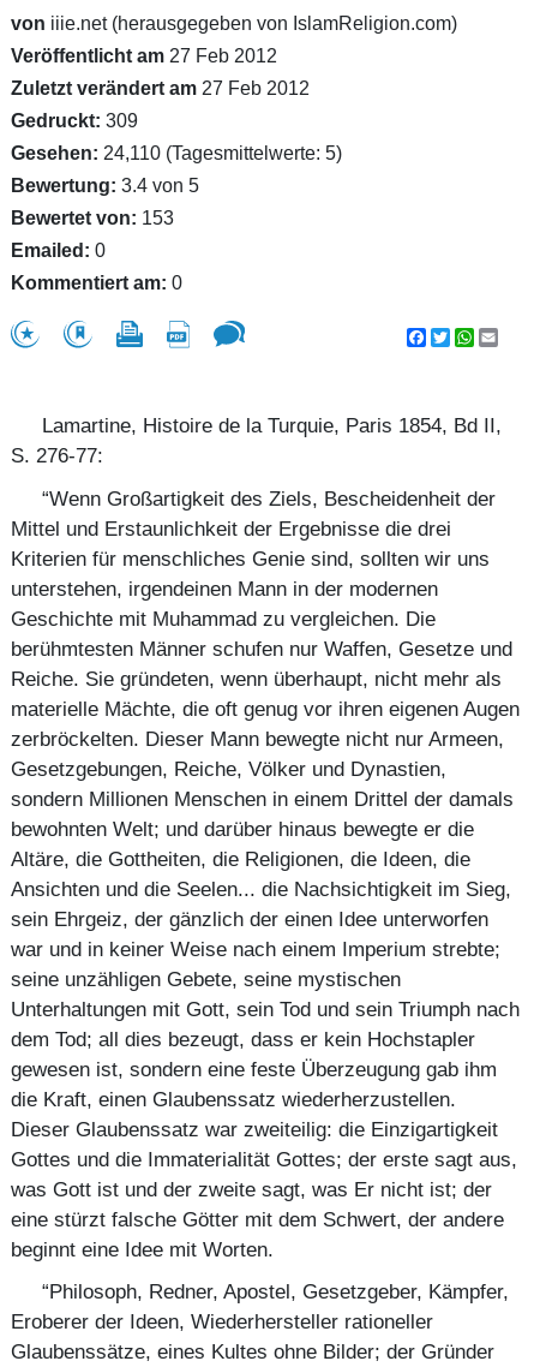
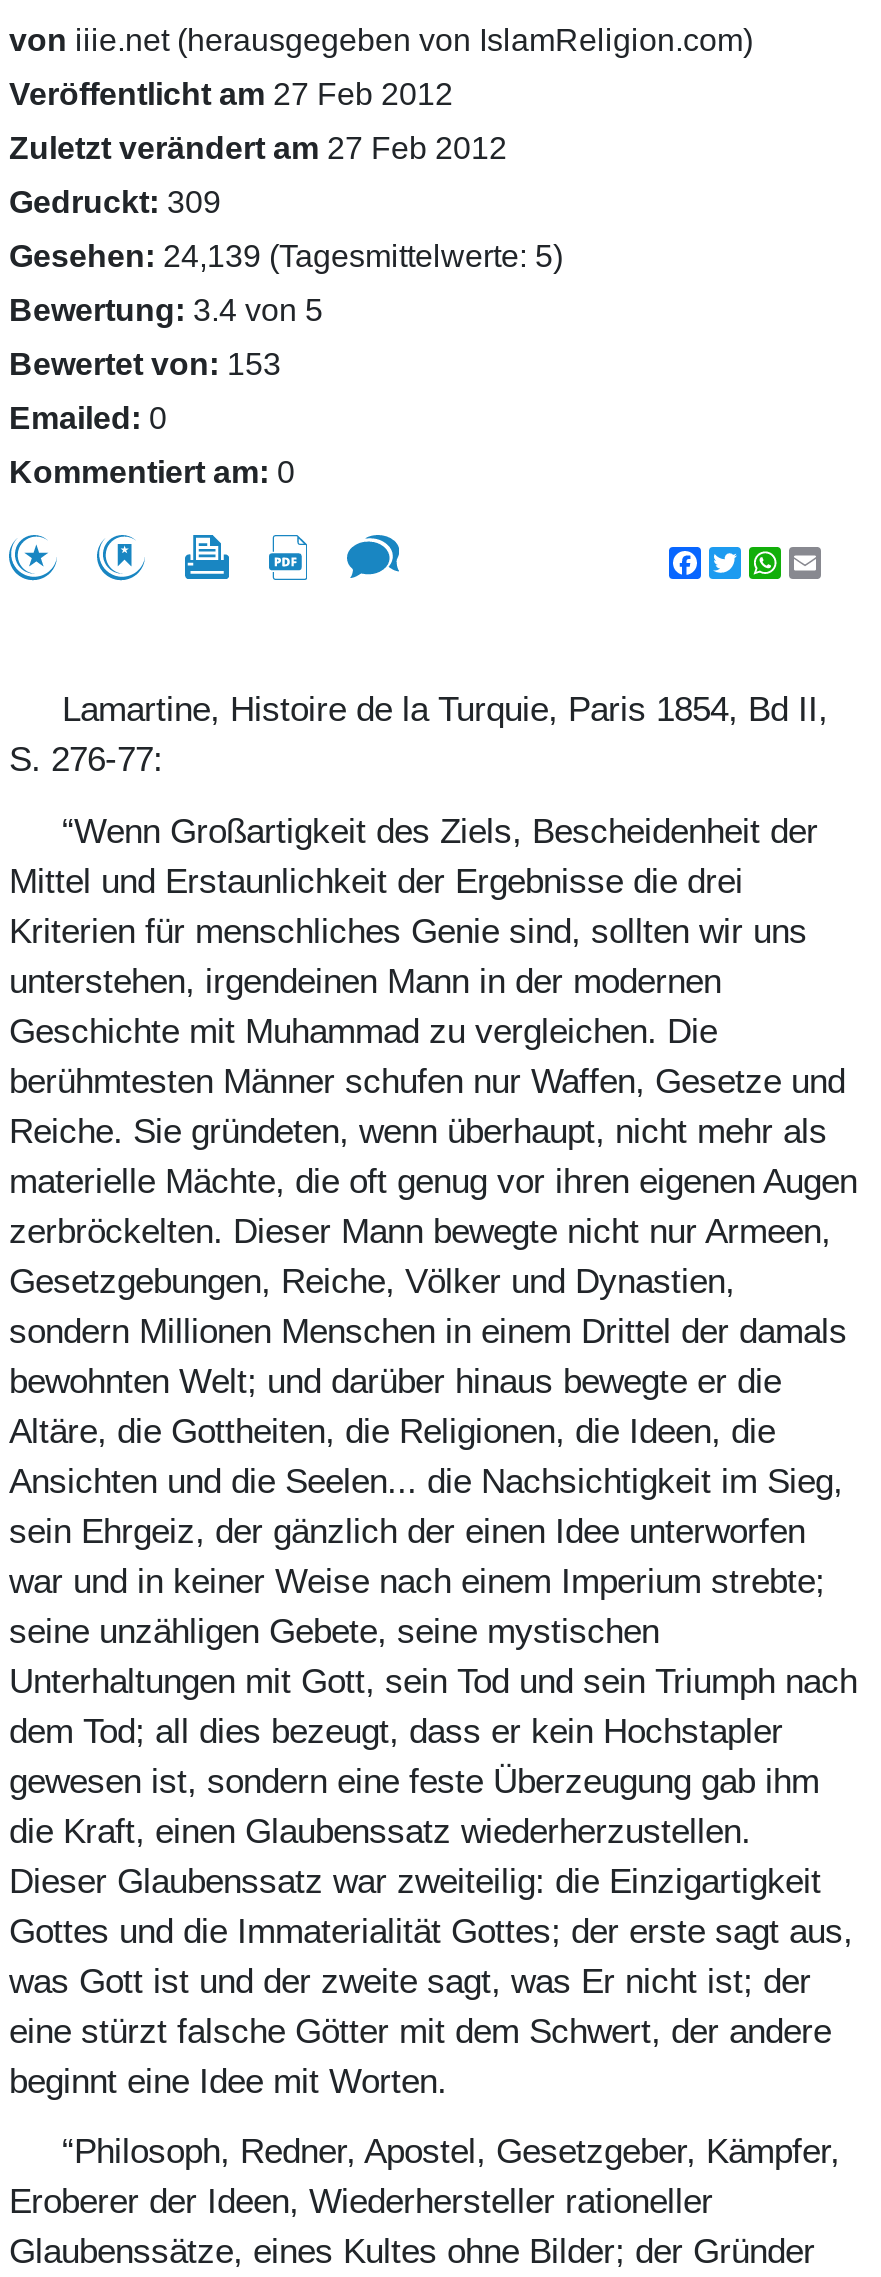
[11,143,342,163] Gesehen: 24,110 (Tagesmittelwerte: 5) -> [9,239,563,273] Gesehen: 24,139 (Tagesmittelwerte: 5)

